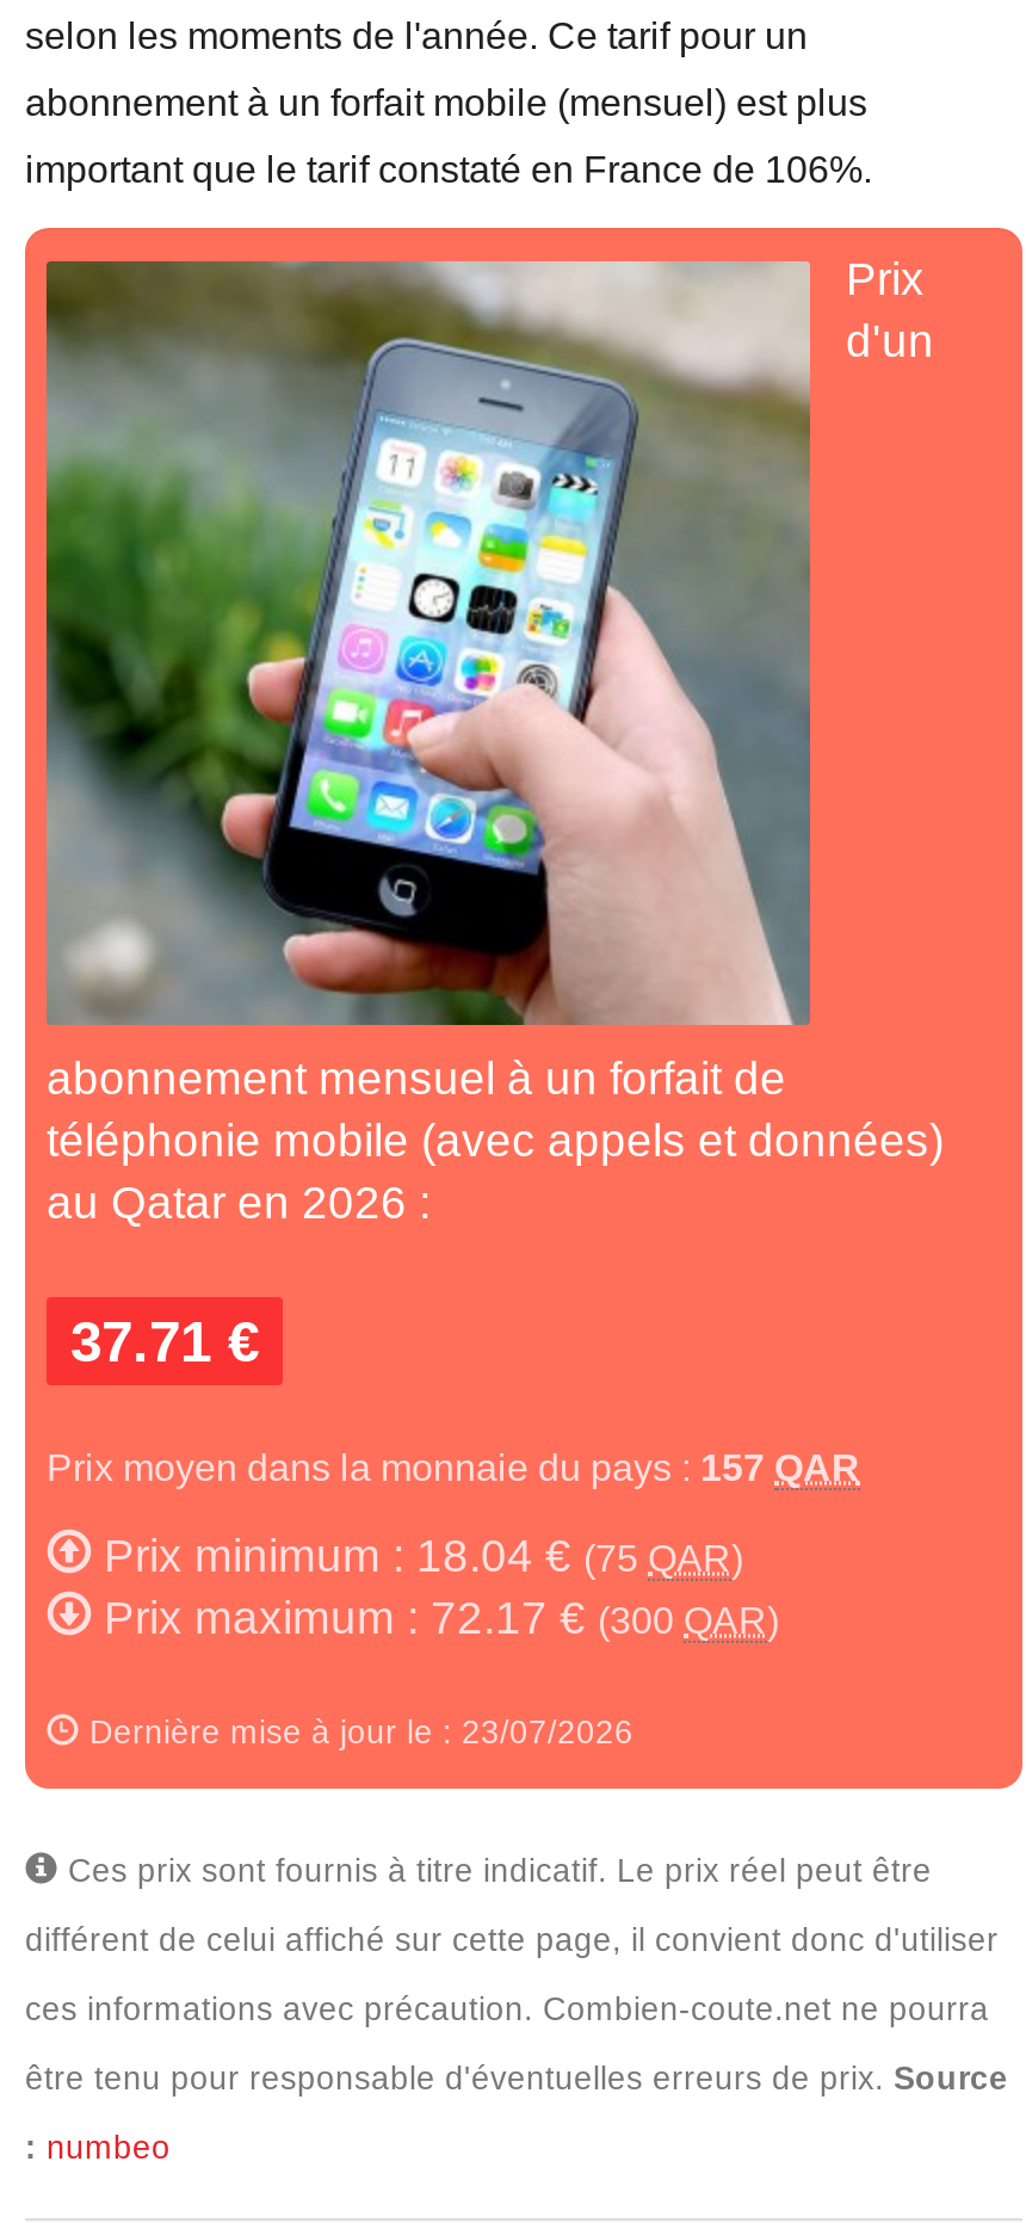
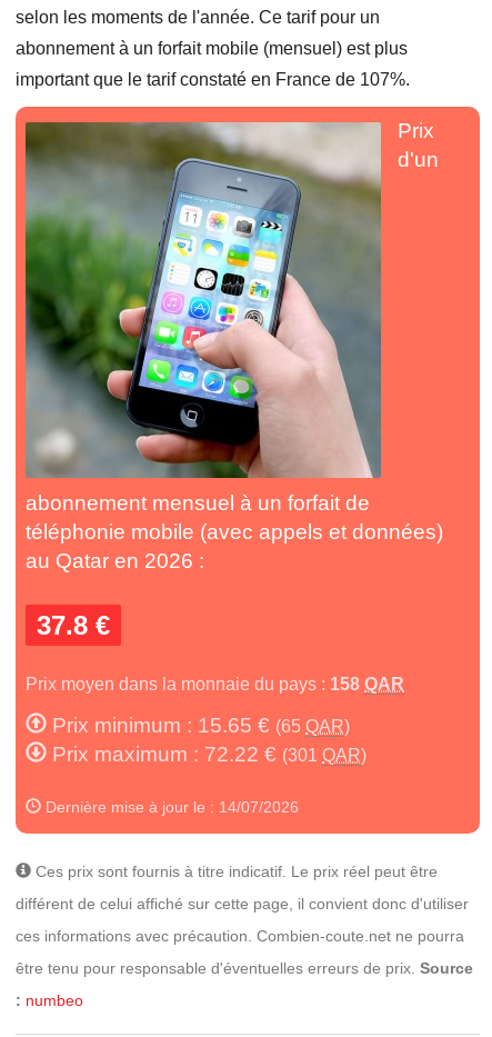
[25,149,872,190] important que le tarif constaté en France de 106%. -> [16,70,410,89] important que le tarif constaté en France de 107%.
[70,1309,259,1373] 37.71 € -> [37,610,110,640] 37.8 €
[47,1447,860,1488] Prix moyen dans la monnaie du pays : 157 QAR -> [26,675,404,694] Prix moyen dans la monnaie du pays : 158 QAR
[92,1531,743,1581] Prix minimum : 18.04 €(75 QAR) -> [47,714,350,737] Prix minimum : 15.65 €(65 QAR)
[92,1593,779,1643] Prix maximum : 72.17 €(300 QAR) -> [47,742,367,766] Prix maximum : 72.22 €(301 QAR)
[80,1715,633,1750] Dernière mise à jour le : 23/07/2026 -> [41,799,299,816] Dernière mise à jour le : 14/07/2026

